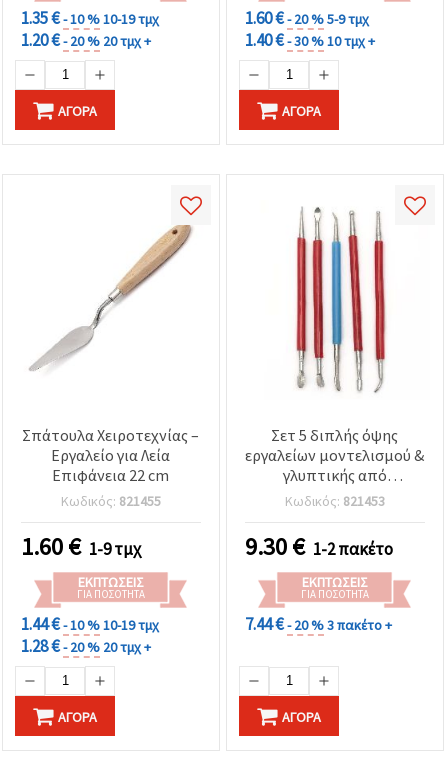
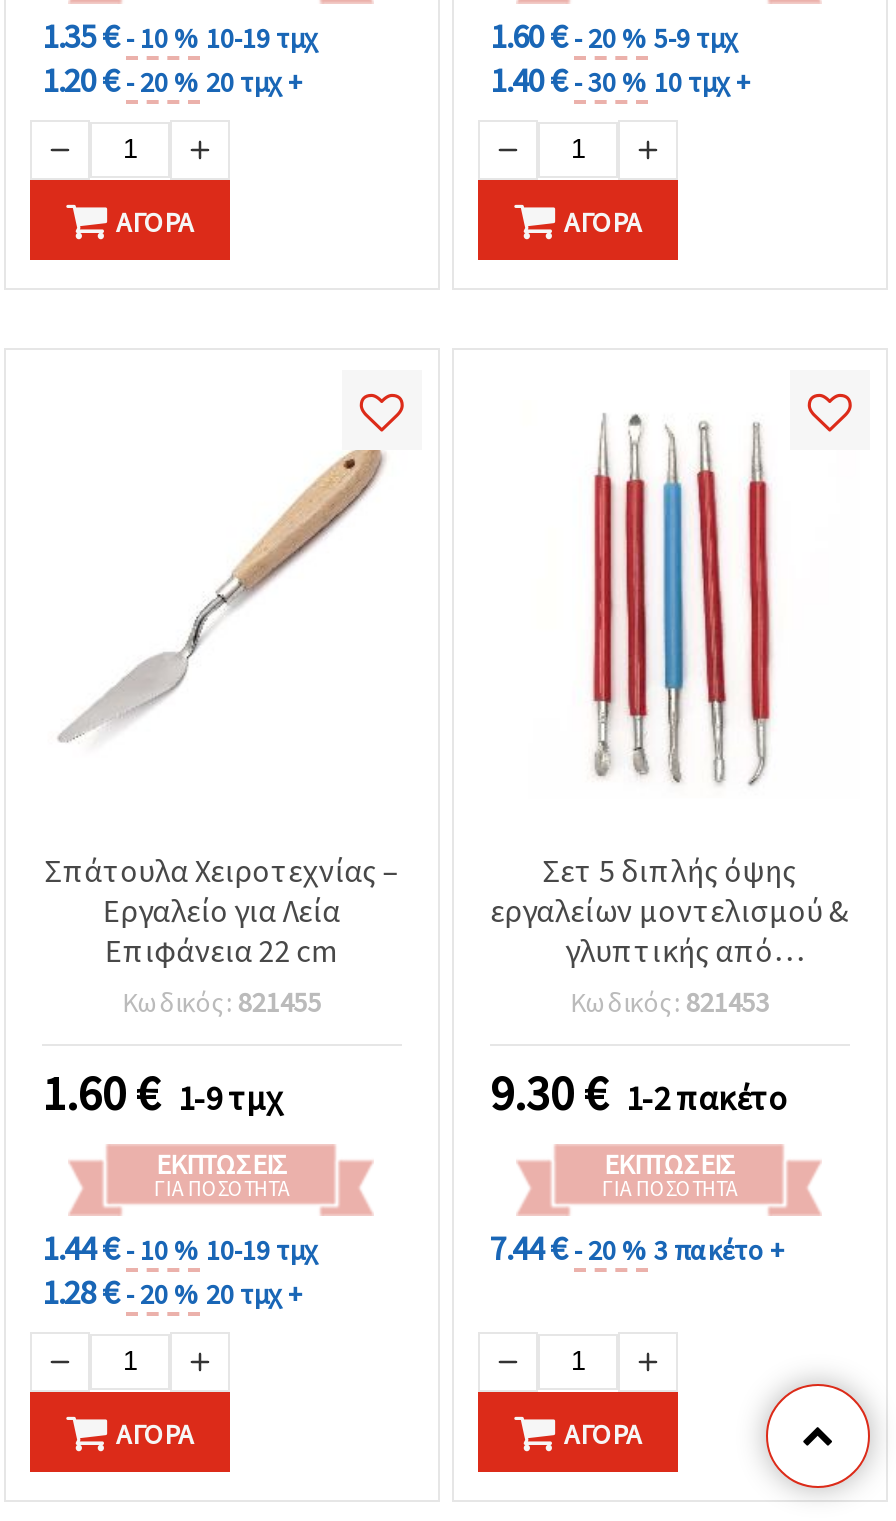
none -> [762,1380,874,1492] [image]

